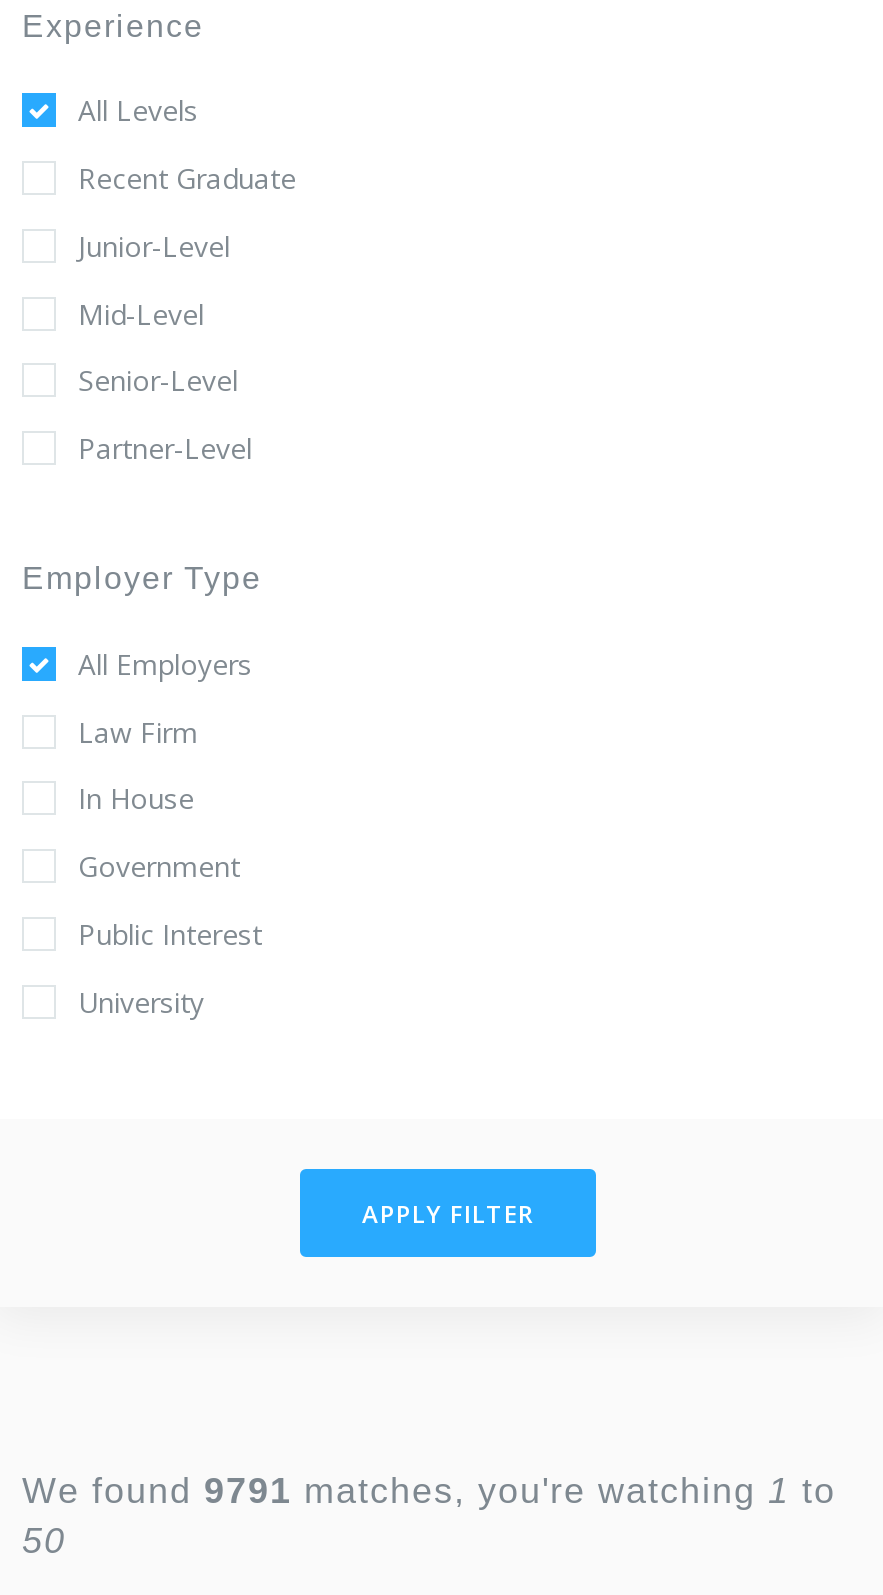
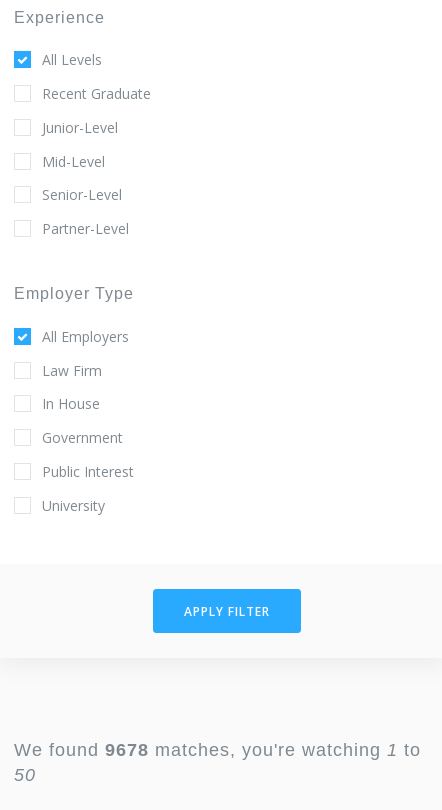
[22,1470,836,1510] We found 9791 matches, you're watching 1 to -> [14,739,421,759] We found 9678 matches, you're watching 1 to

